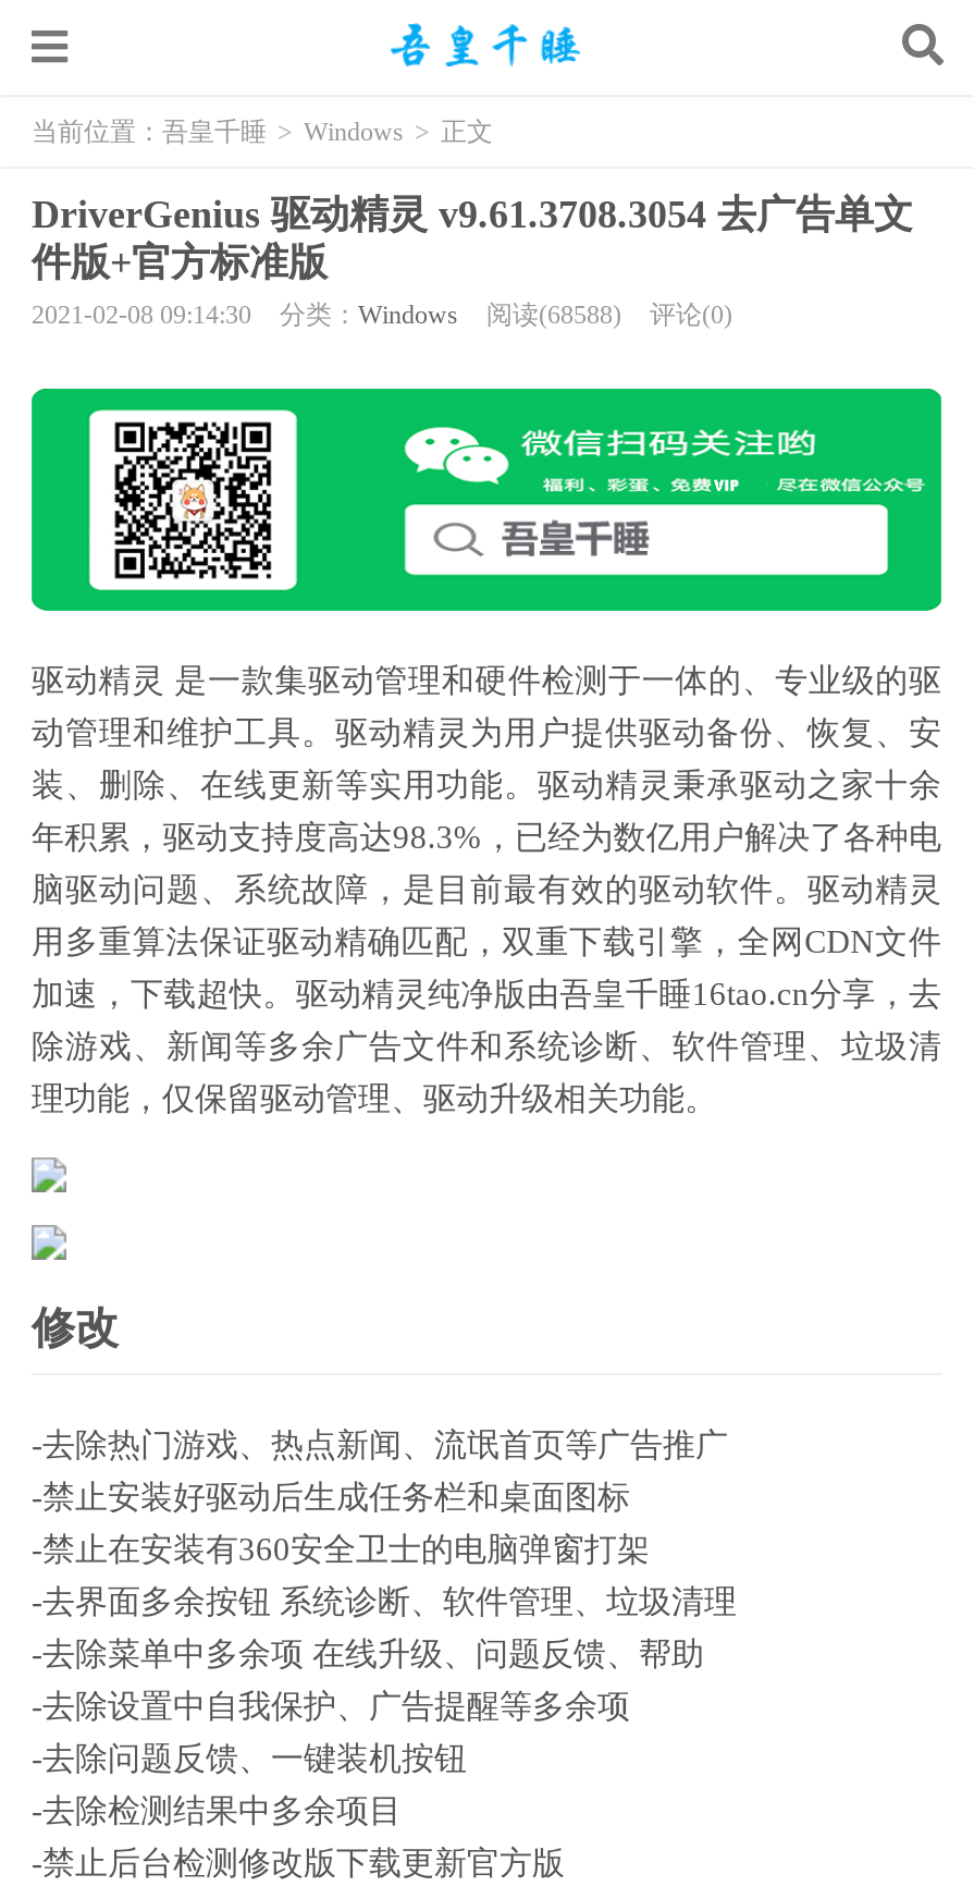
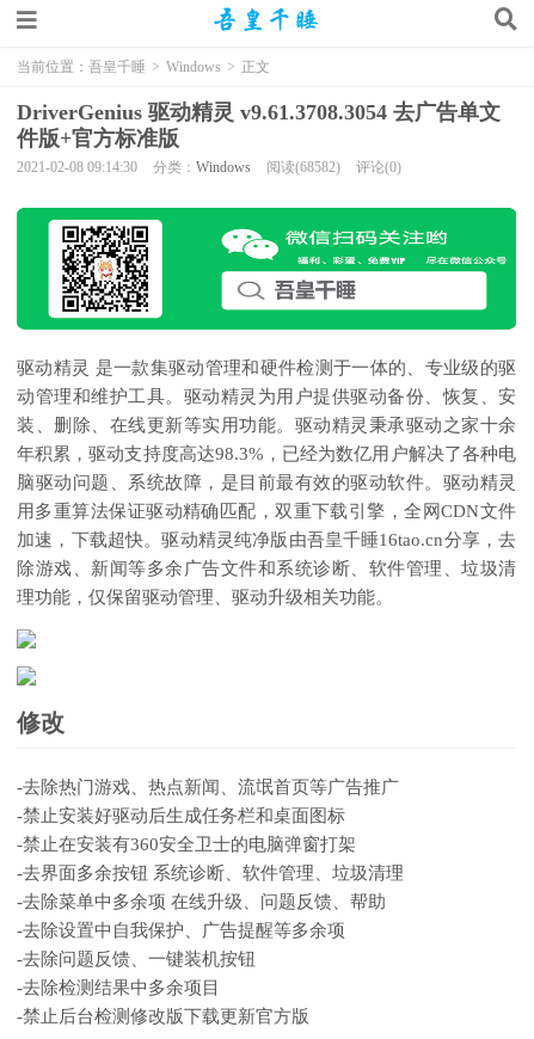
[32,299,732,330] 2021-02-08 09:14:30 分类：Windows 阅读(68588) 评论(0) -> [17,159,401,176] 2021-02-08 09:14:30 分类：Windows 阅读(68582) 评论(0)

